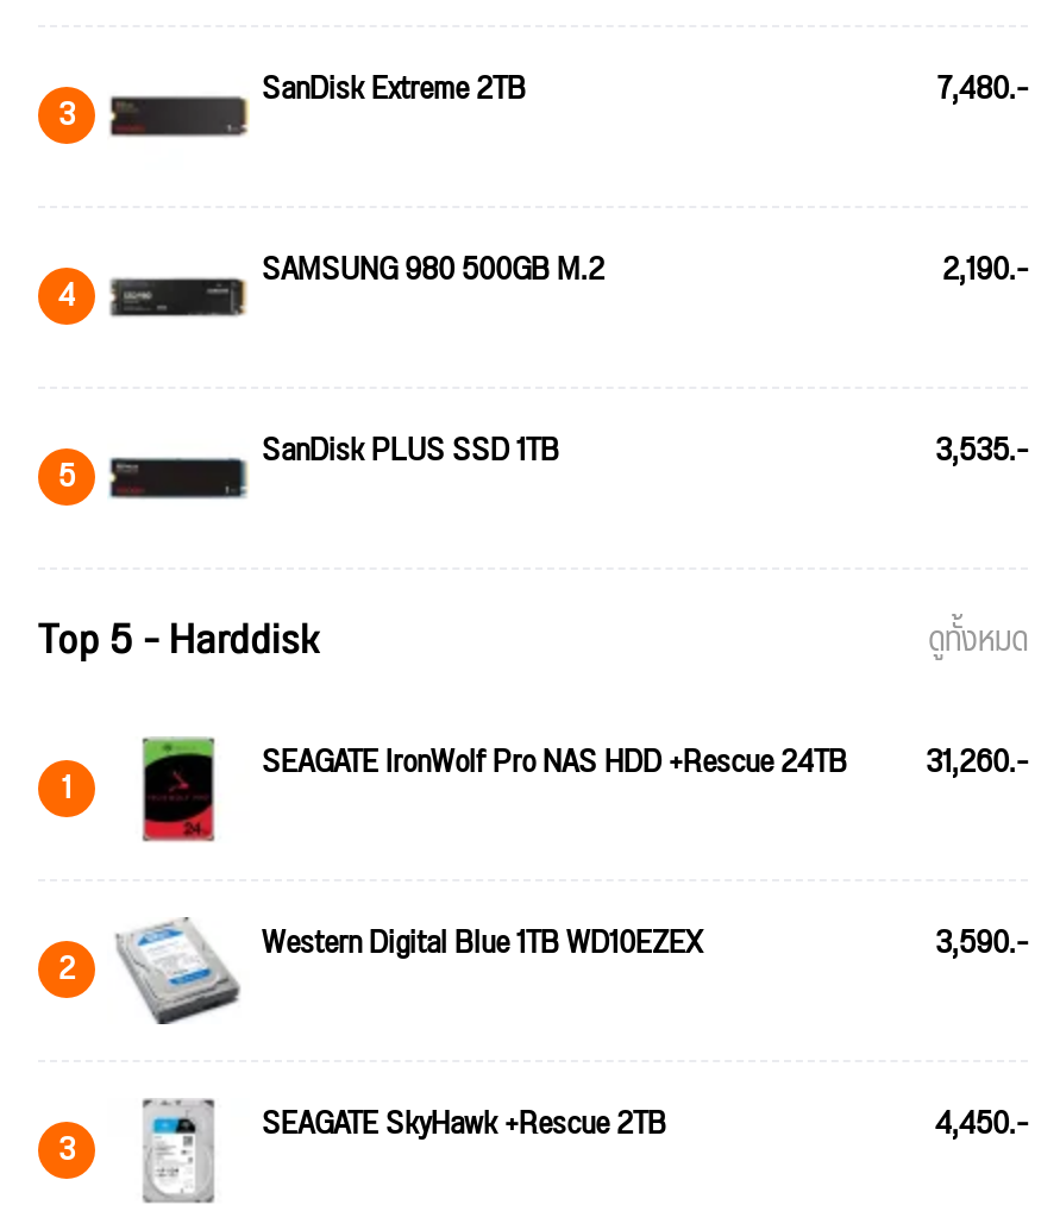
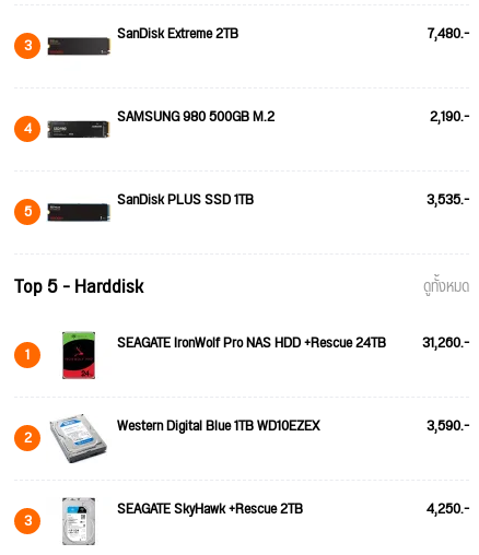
[935,1093,1028,1155] 4,450.- -> [427,495,469,523] 4,250.-

